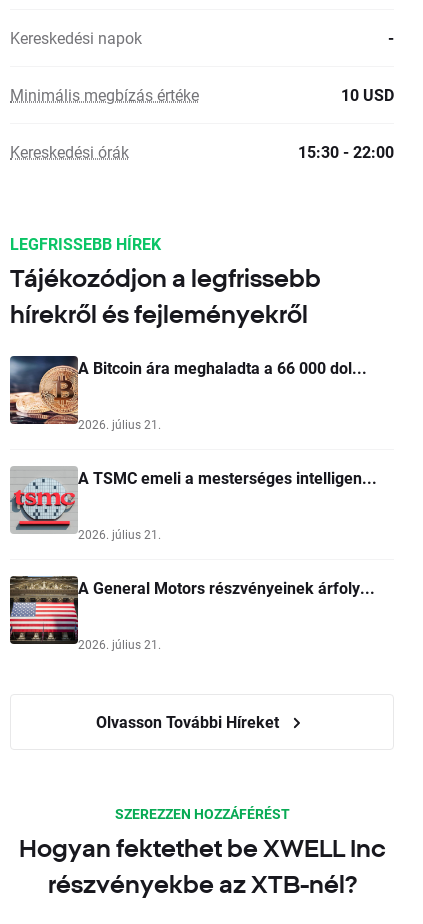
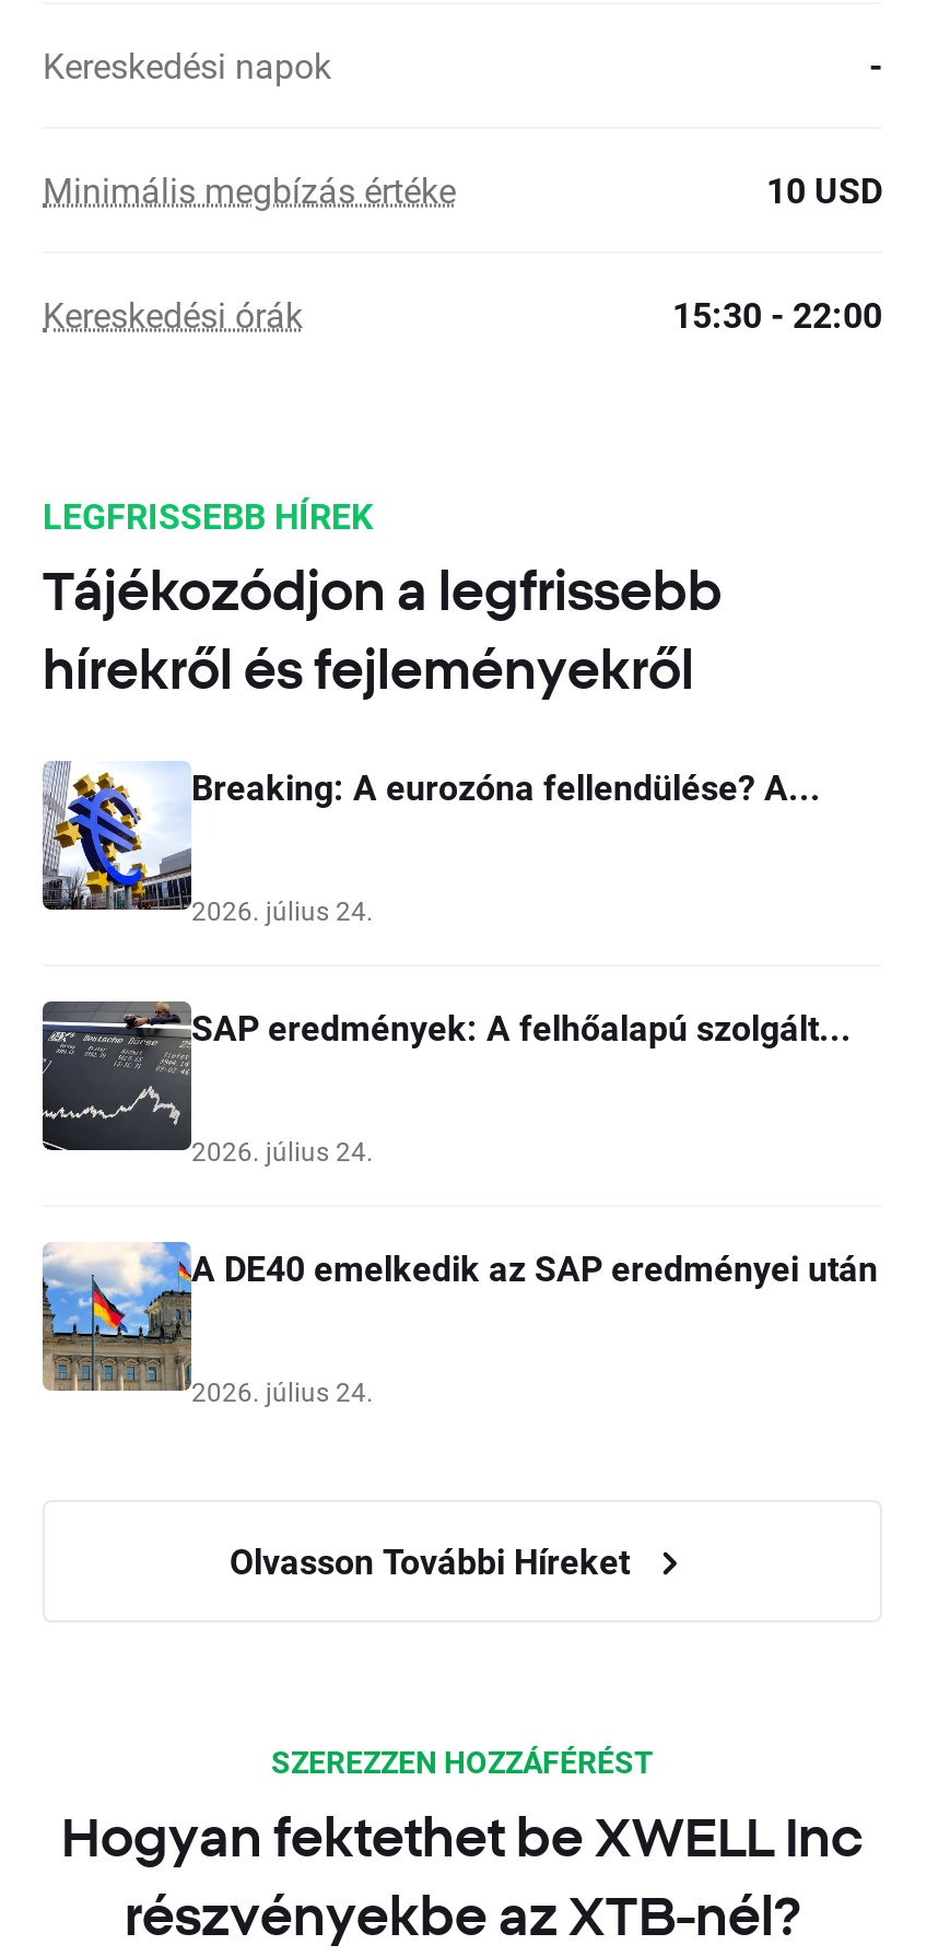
[10,355,367,425] [image] | A Bitcoin ára meghaladta a 66 000 dol... -> [43,761,821,912] [image] | Breaking: A eurozóna fellendülése? A...
[78,416,161,432] 2026. július 21. -> [191,892,373,927] 2026. július 24.
[9,467,377,533] [image] | A TSMC emeli a mesterséges intelligen... -> [40,1001,852,1150] [image] | SAP eredmények: A felhőalapú szolgált...
[78,526,161,542] 2026. július 21. -> [191,1133,373,1168] 2026. július 24.
[9,575,375,645] [image] | A General Motors részvényeinek árfoly... -> [40,1242,878,1393] [image] | A DE40 emelkedik az SAP eredményei után
[78,636,161,652] 2026. július 21. -> [191,1373,373,1408] 2026. július 24.

